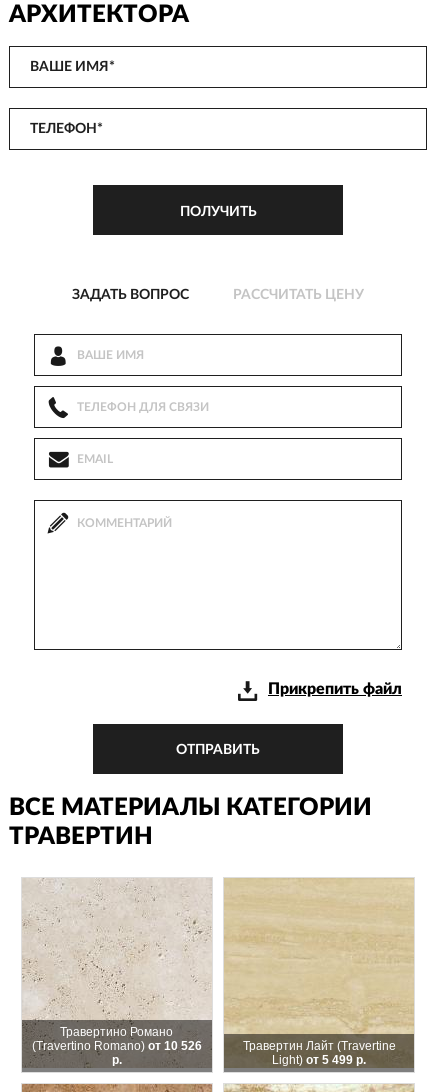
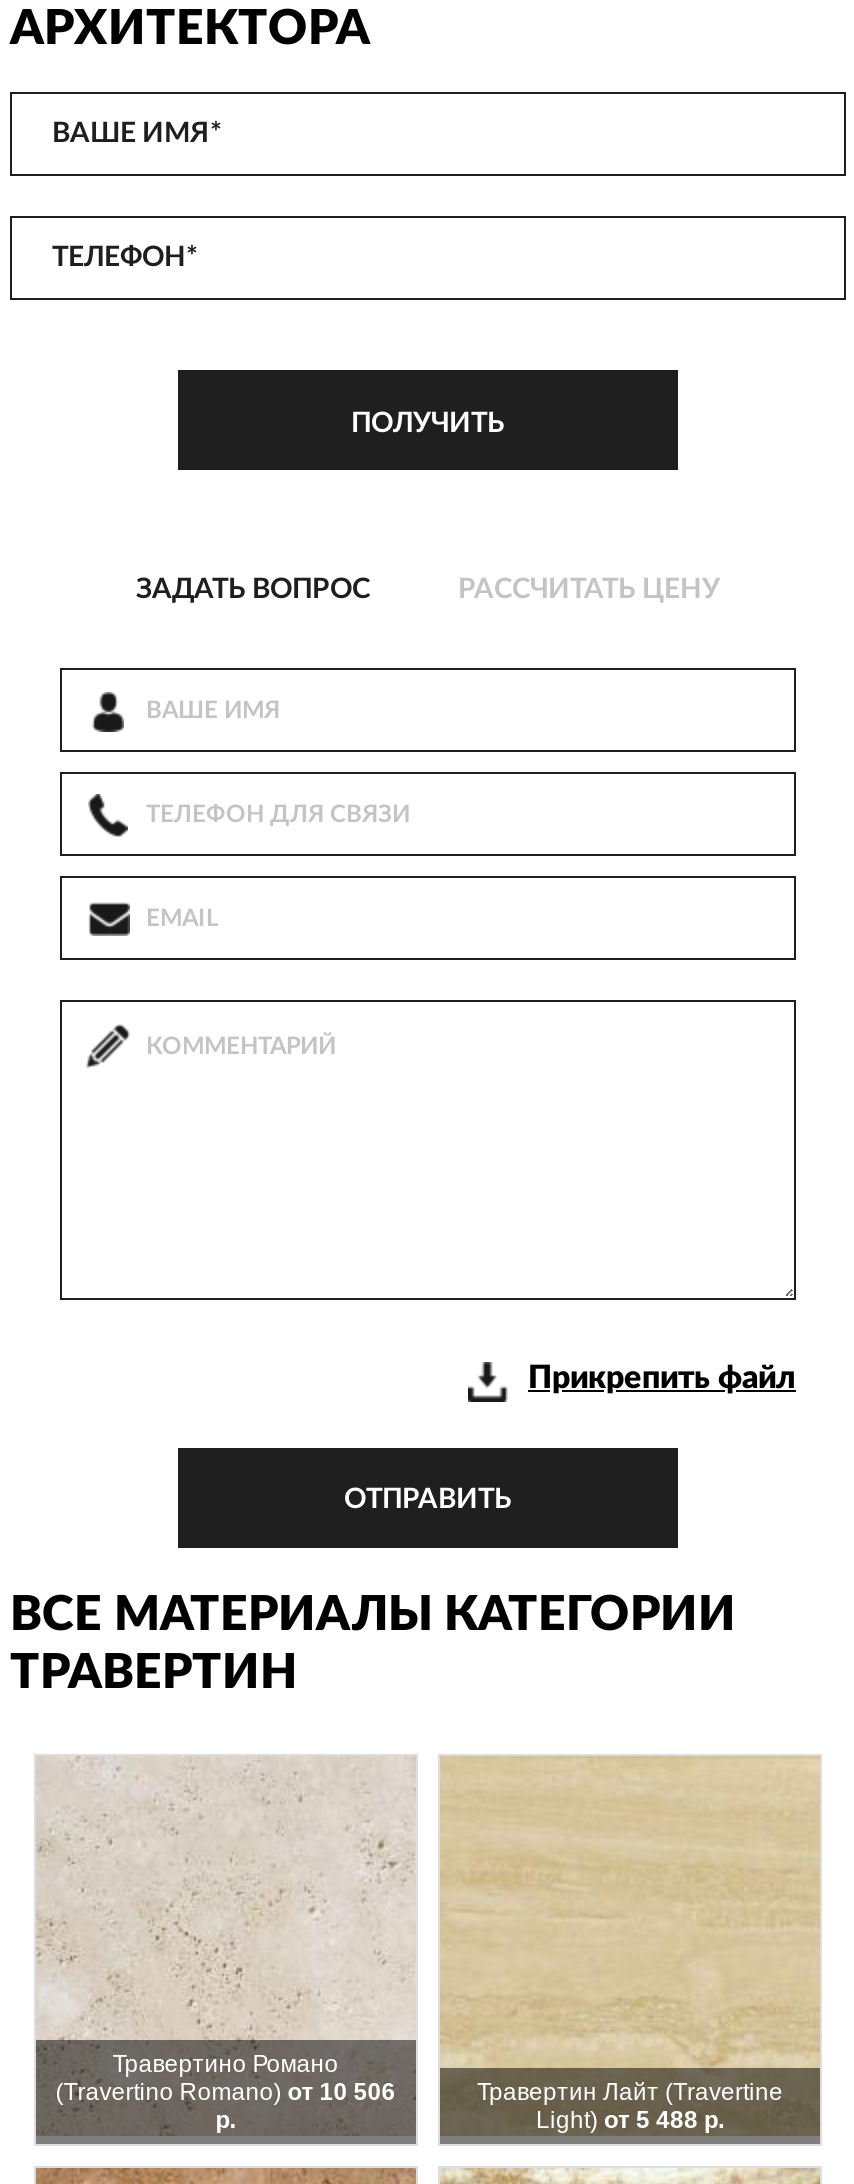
[32,1039,202,1053] (Travertino Romano) от 10 526 -> [55,2079,395,2107] (Travertino Romano) от 10 506
[272,1053,366,1067] Light) от 5 499 р. -> [536,2107,724,2135] Light) от 5 488 р.

